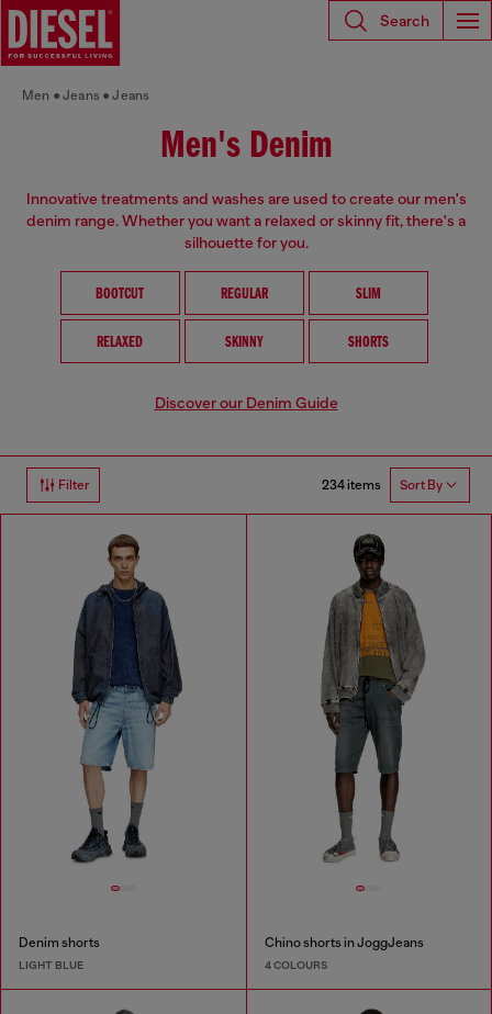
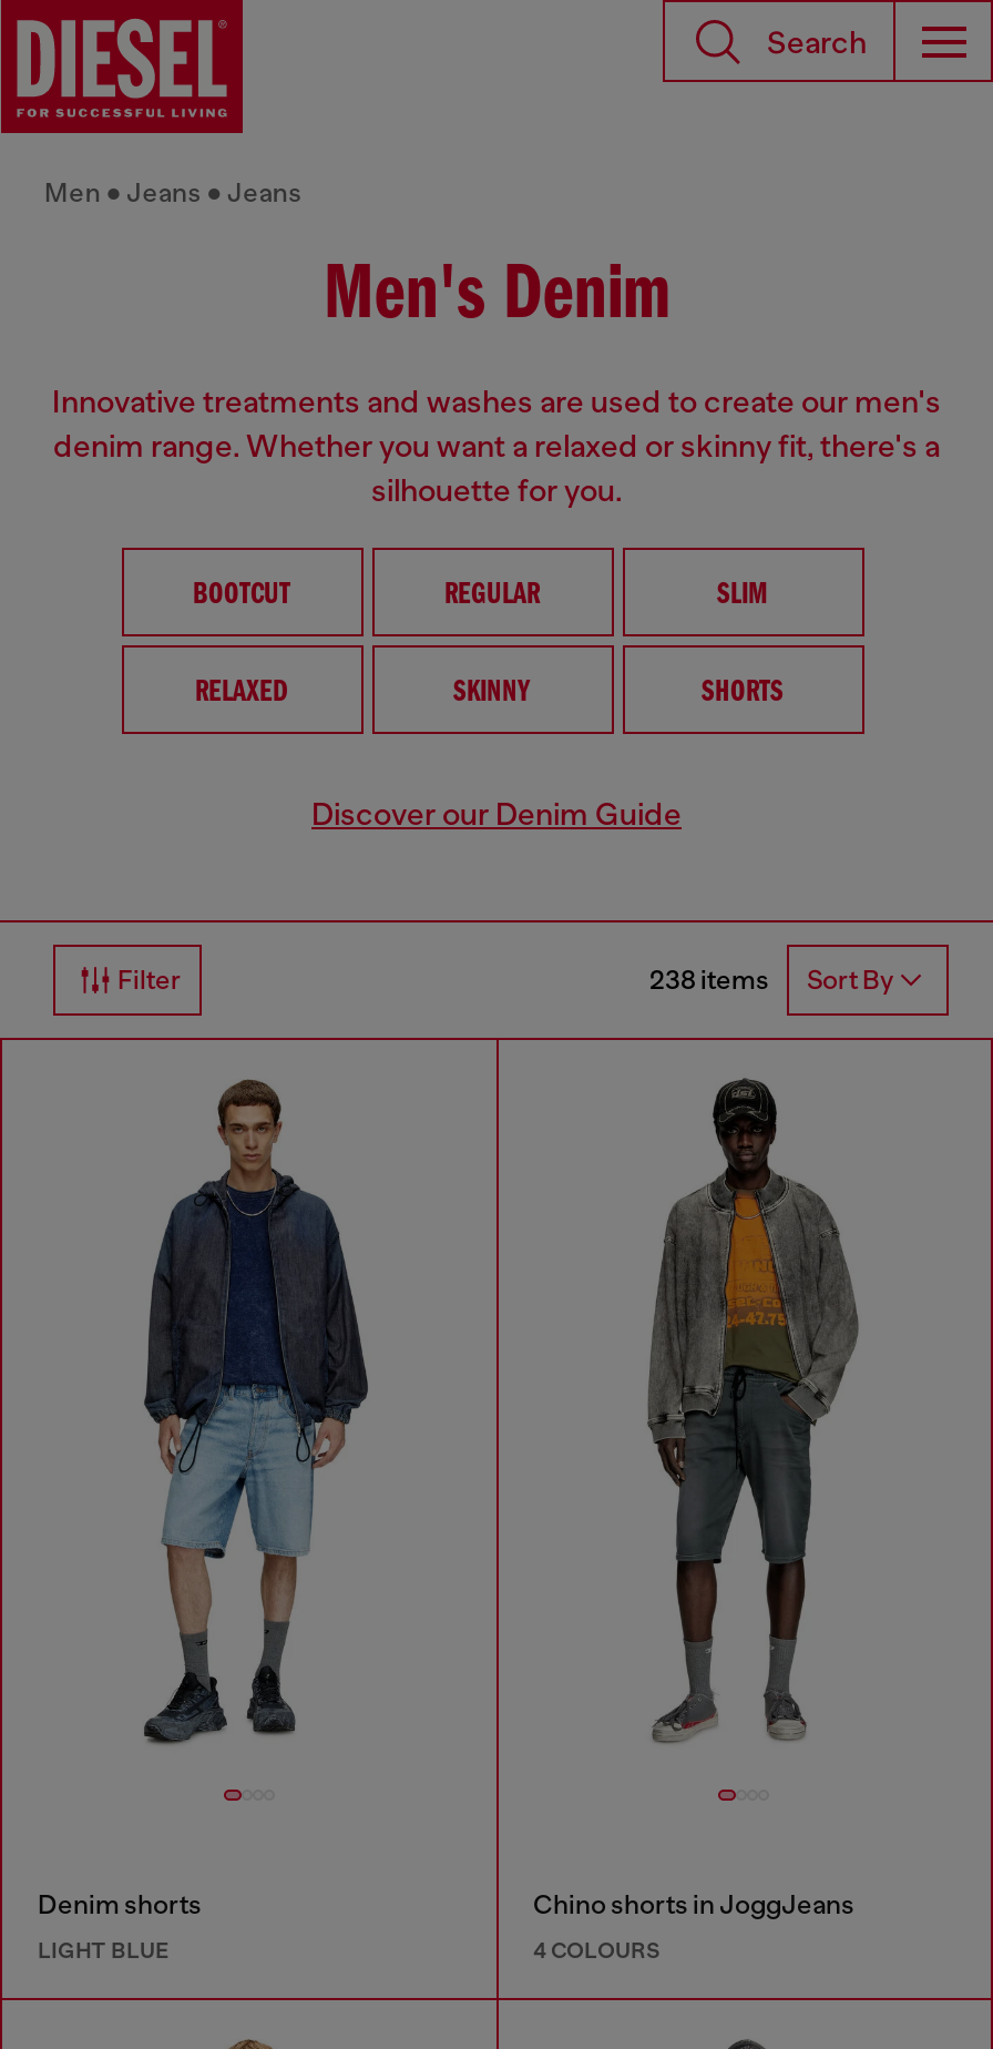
[322,477,443,493] 234 items Sort By -> [649,964,893,996] 238 items Sort By

